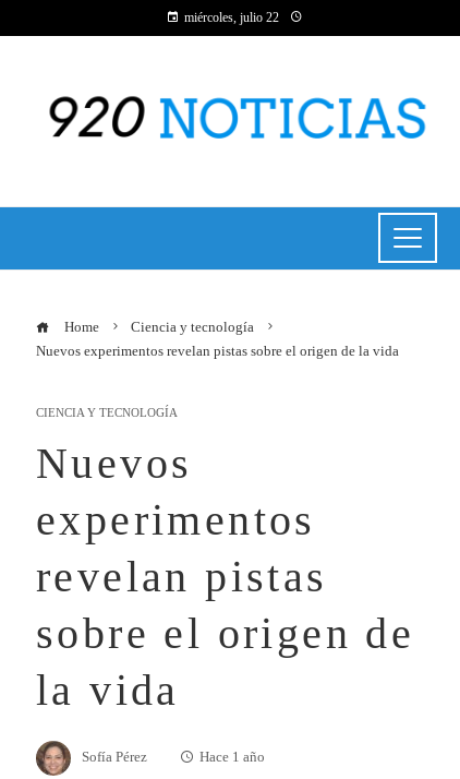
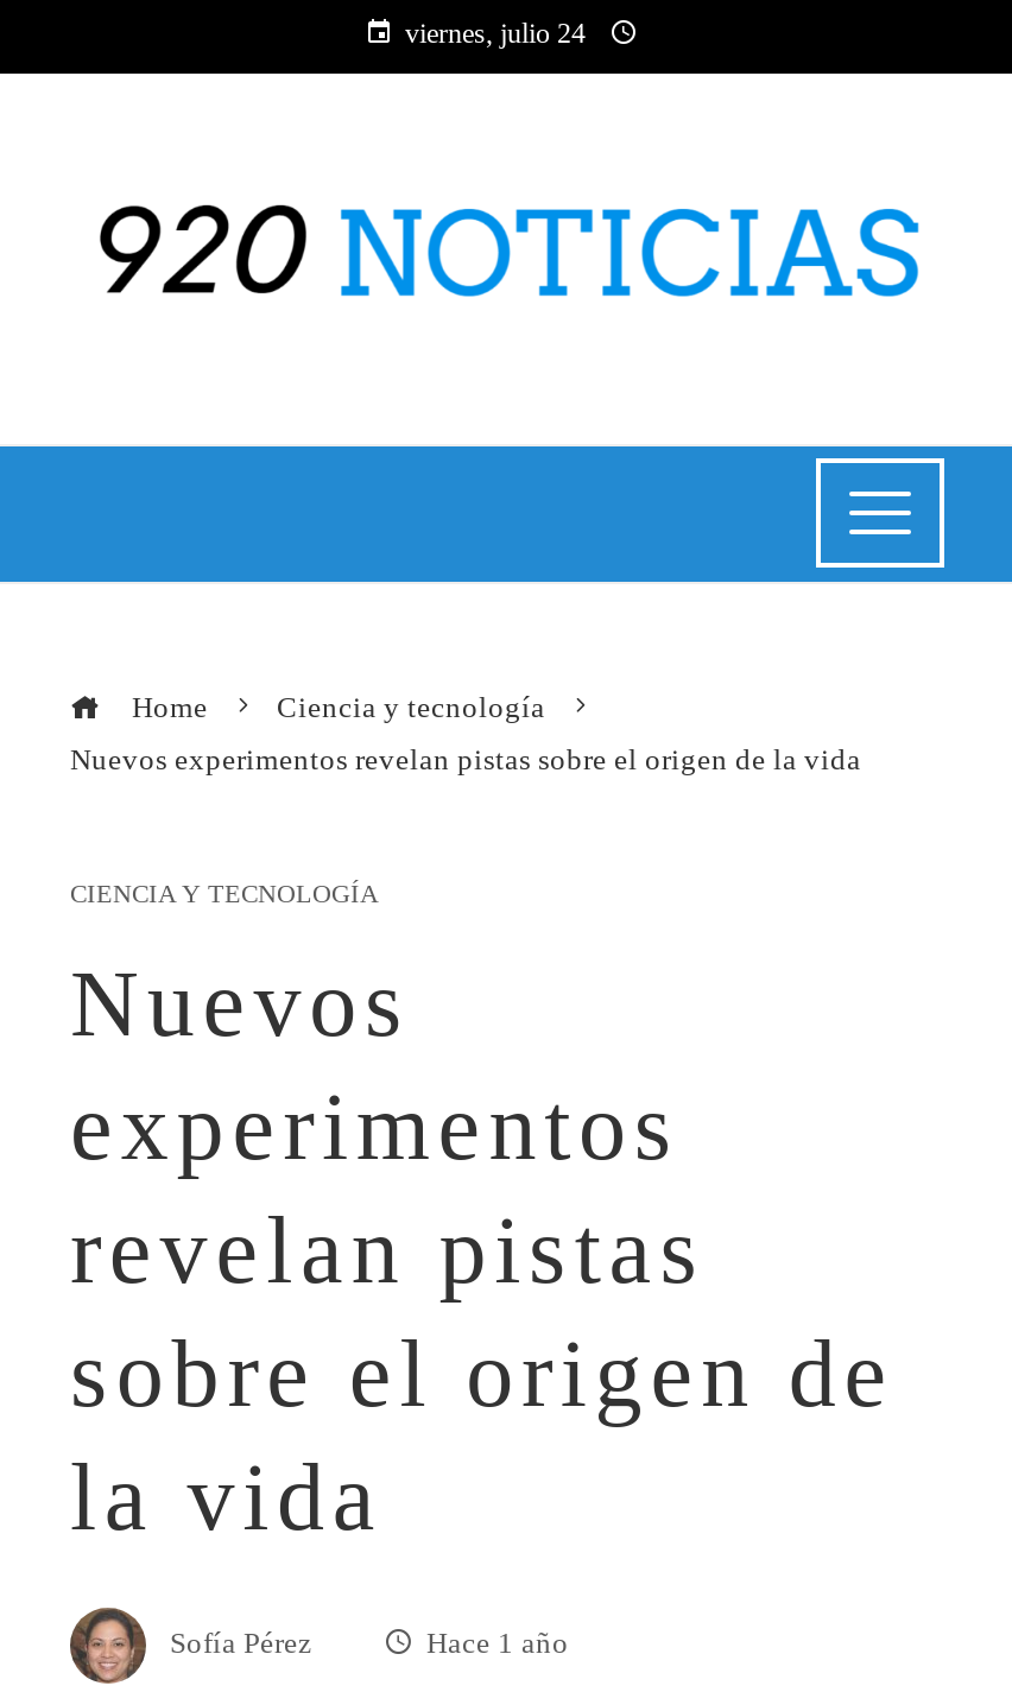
[184,10,279,25] miércoles, julio 22 -> [405,17,586,50] viernes, julio 24

